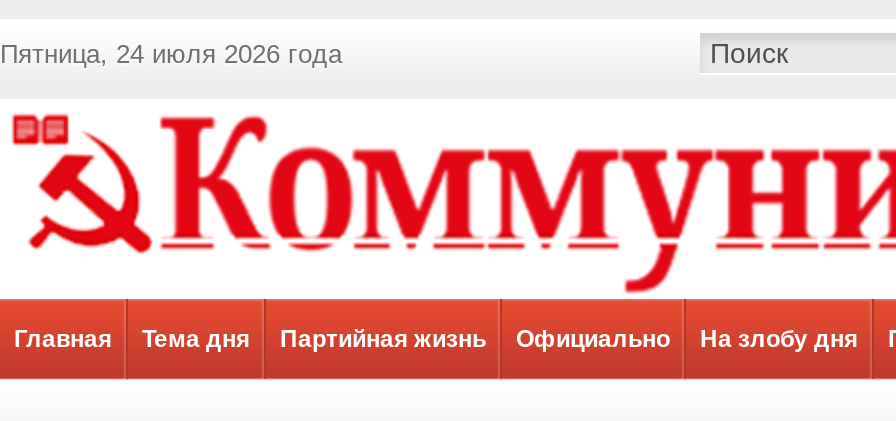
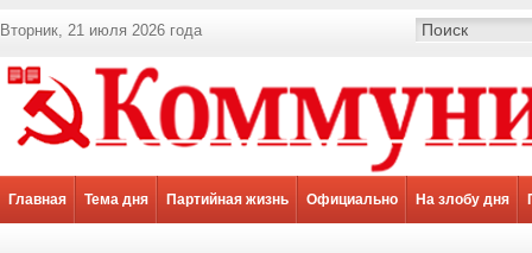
[0,39,342,69] Пятница, 24 июля 2026 года -> [0,21,202,39] Вторник, 21 июля 2026 года

